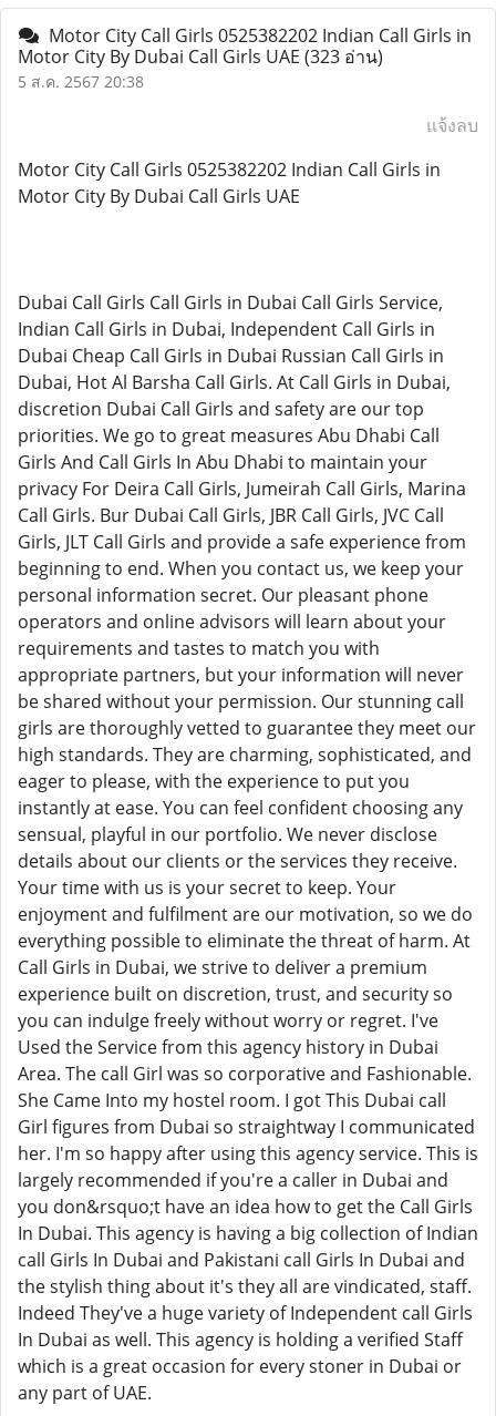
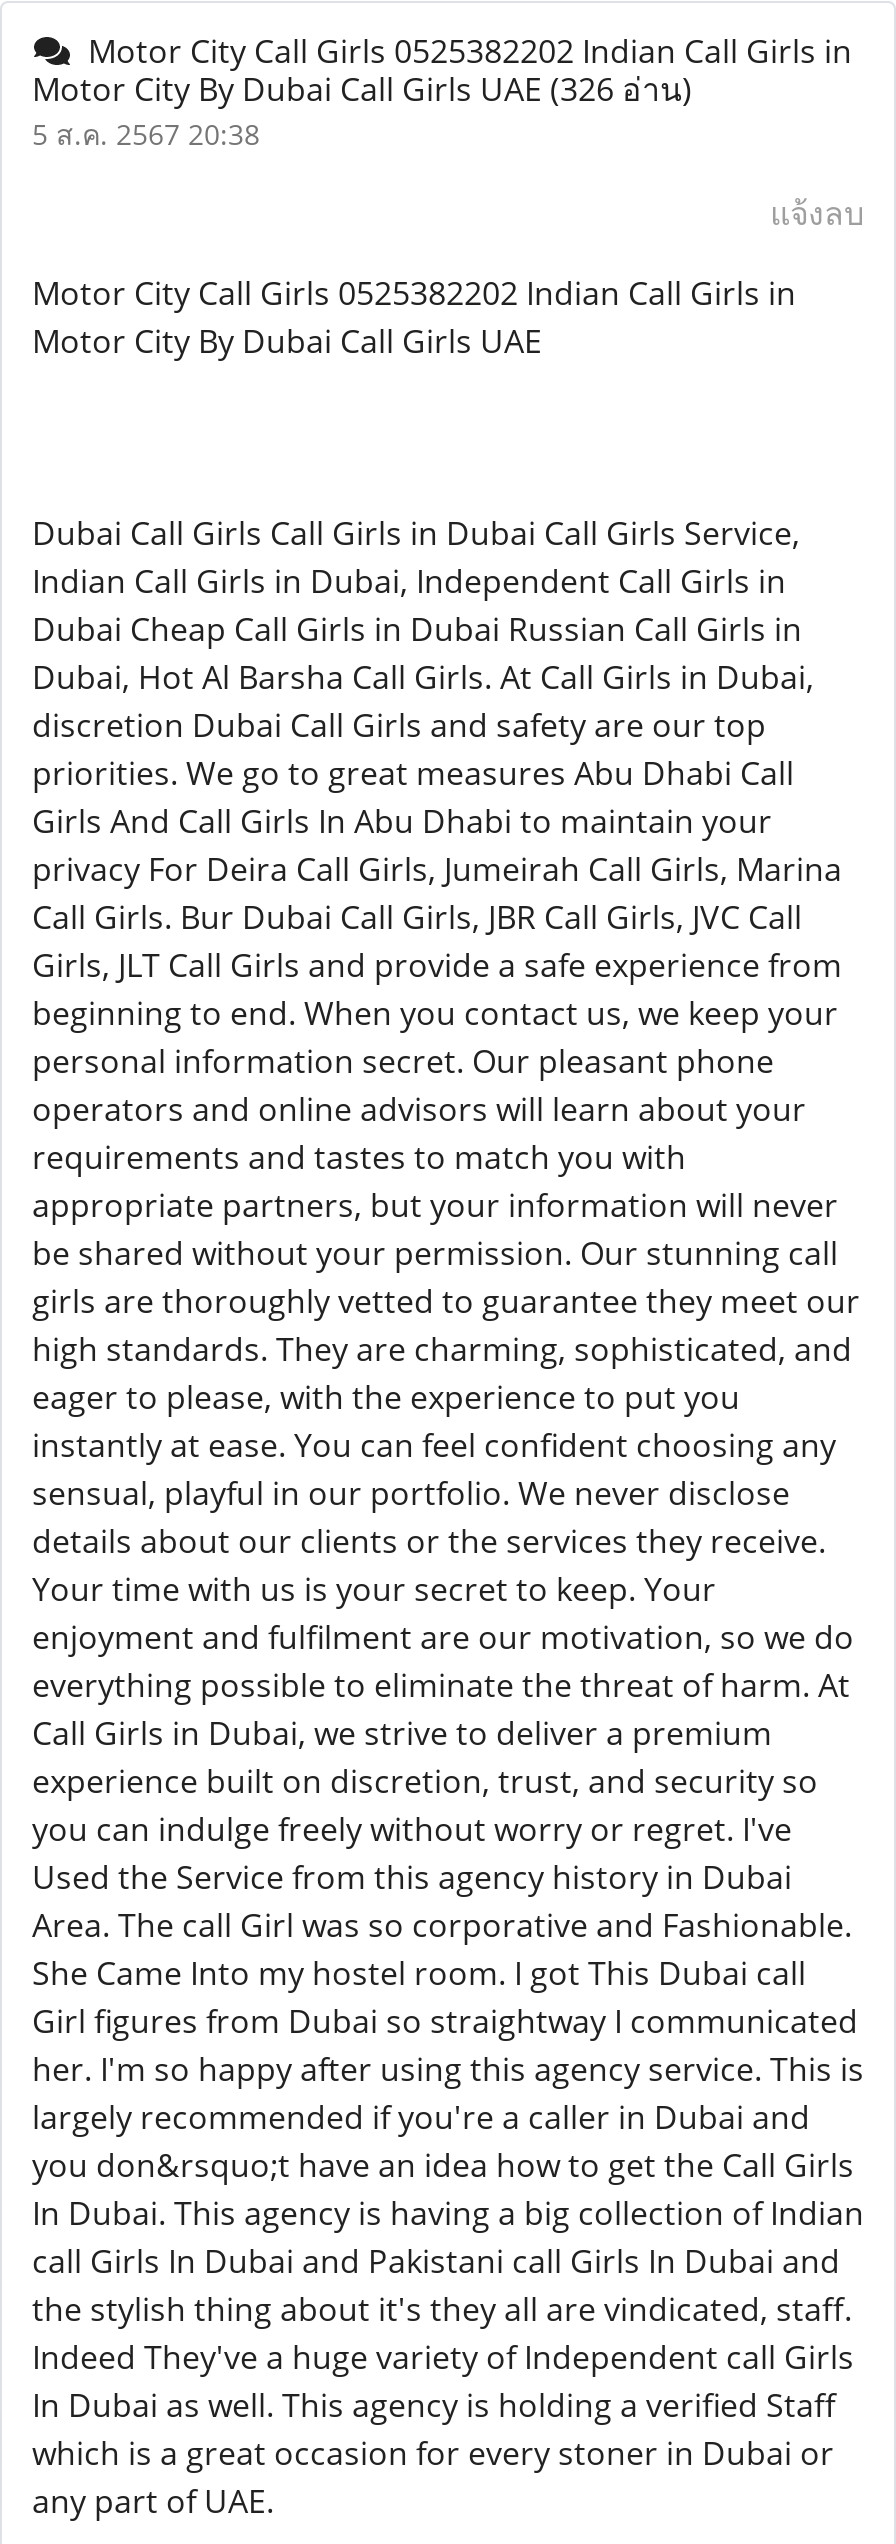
[18,44,383,69] Motor City By Dubai Call Girls UAE (323 อ่าน) -> [32,67,692,111] Motor City By Dubai Call Girls UAE (326 อ่าน)

